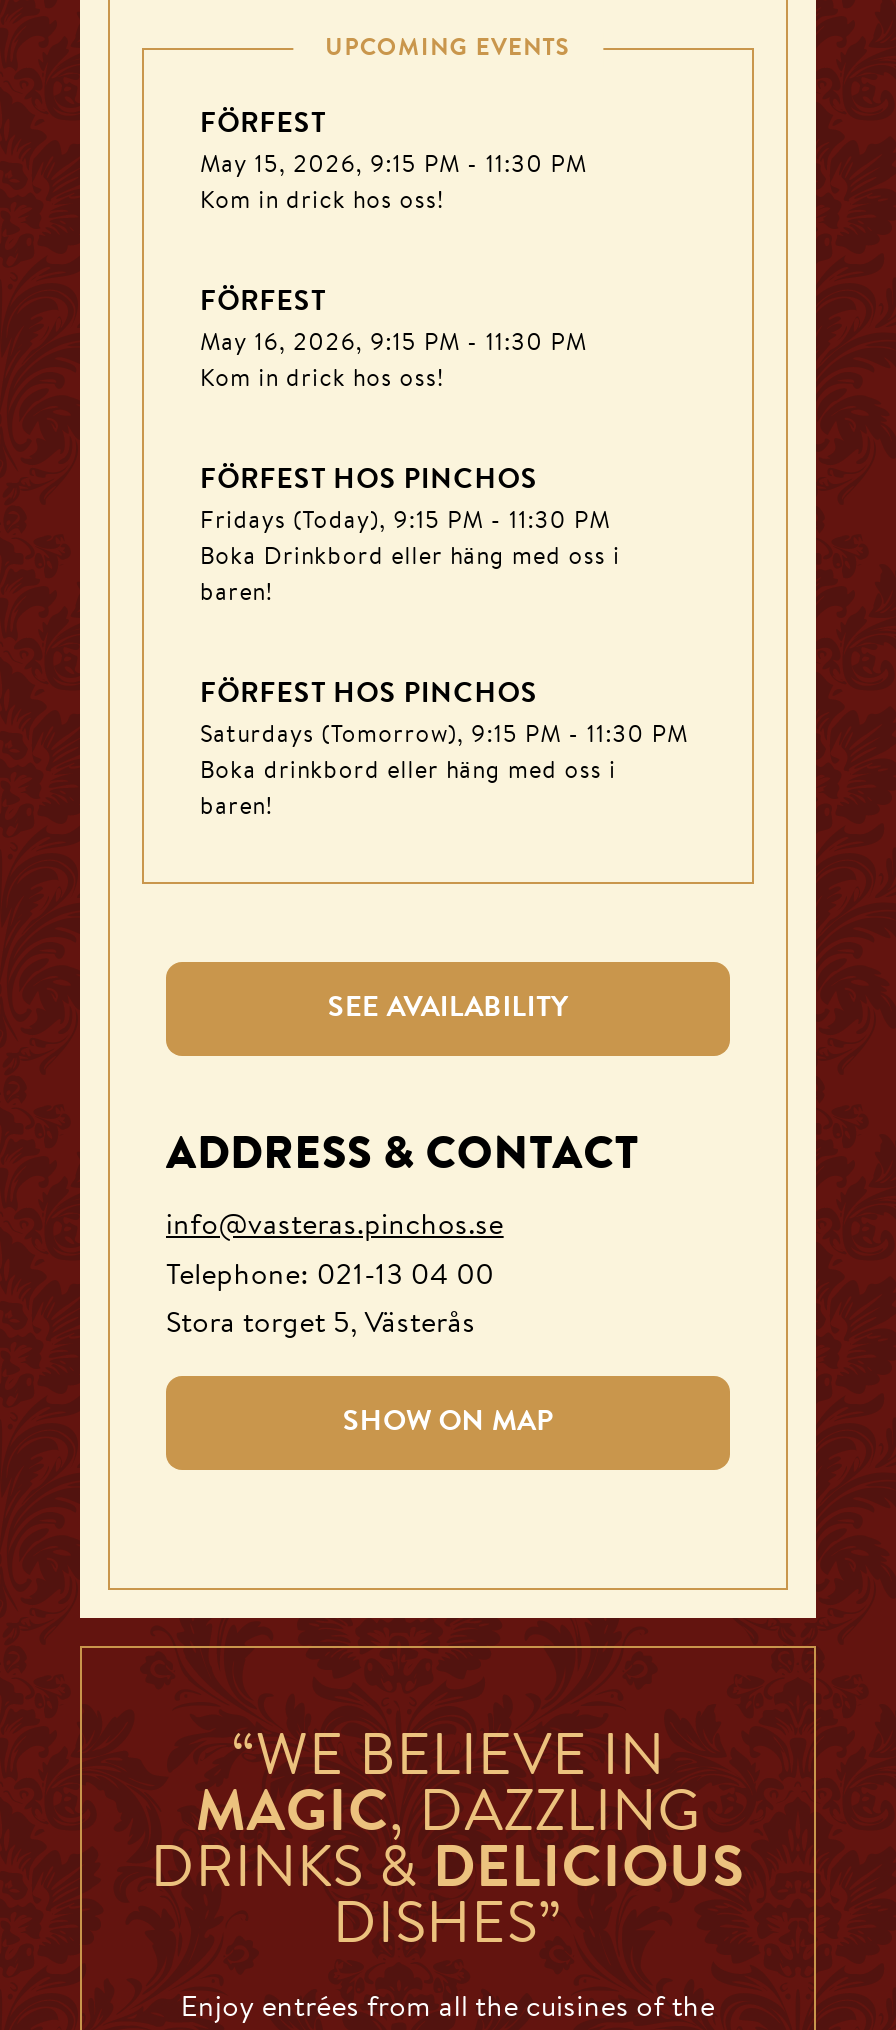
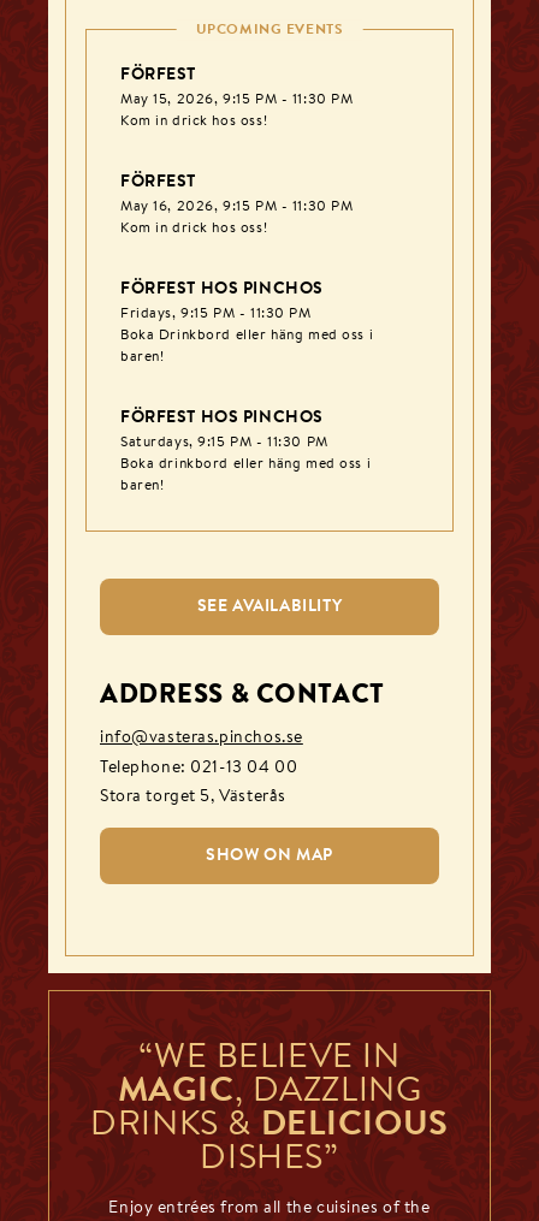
[200,510,610,534] Fridays (Today), 9:15 PM - 11:30 PM -> [120,307,311,321] Fridays, 9:15 PM - 11:30 PM
[200,724,688,748] Saturdays (Tomorrow), 9:15 PM - 11:30 PM -> [120,436,328,450] Saturdays, 9:15 PM - 11:30 PM

